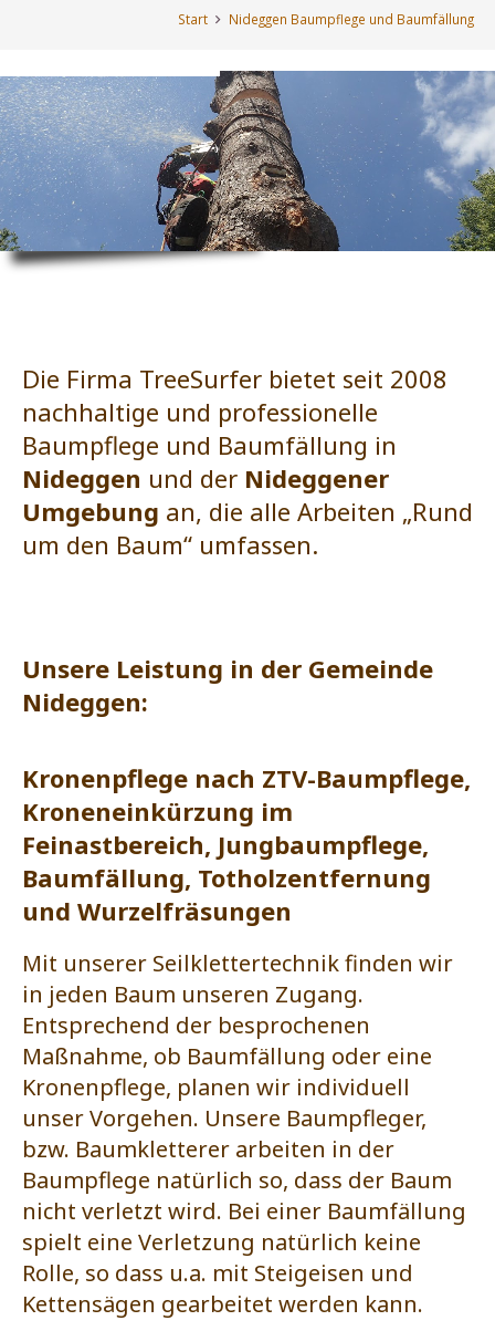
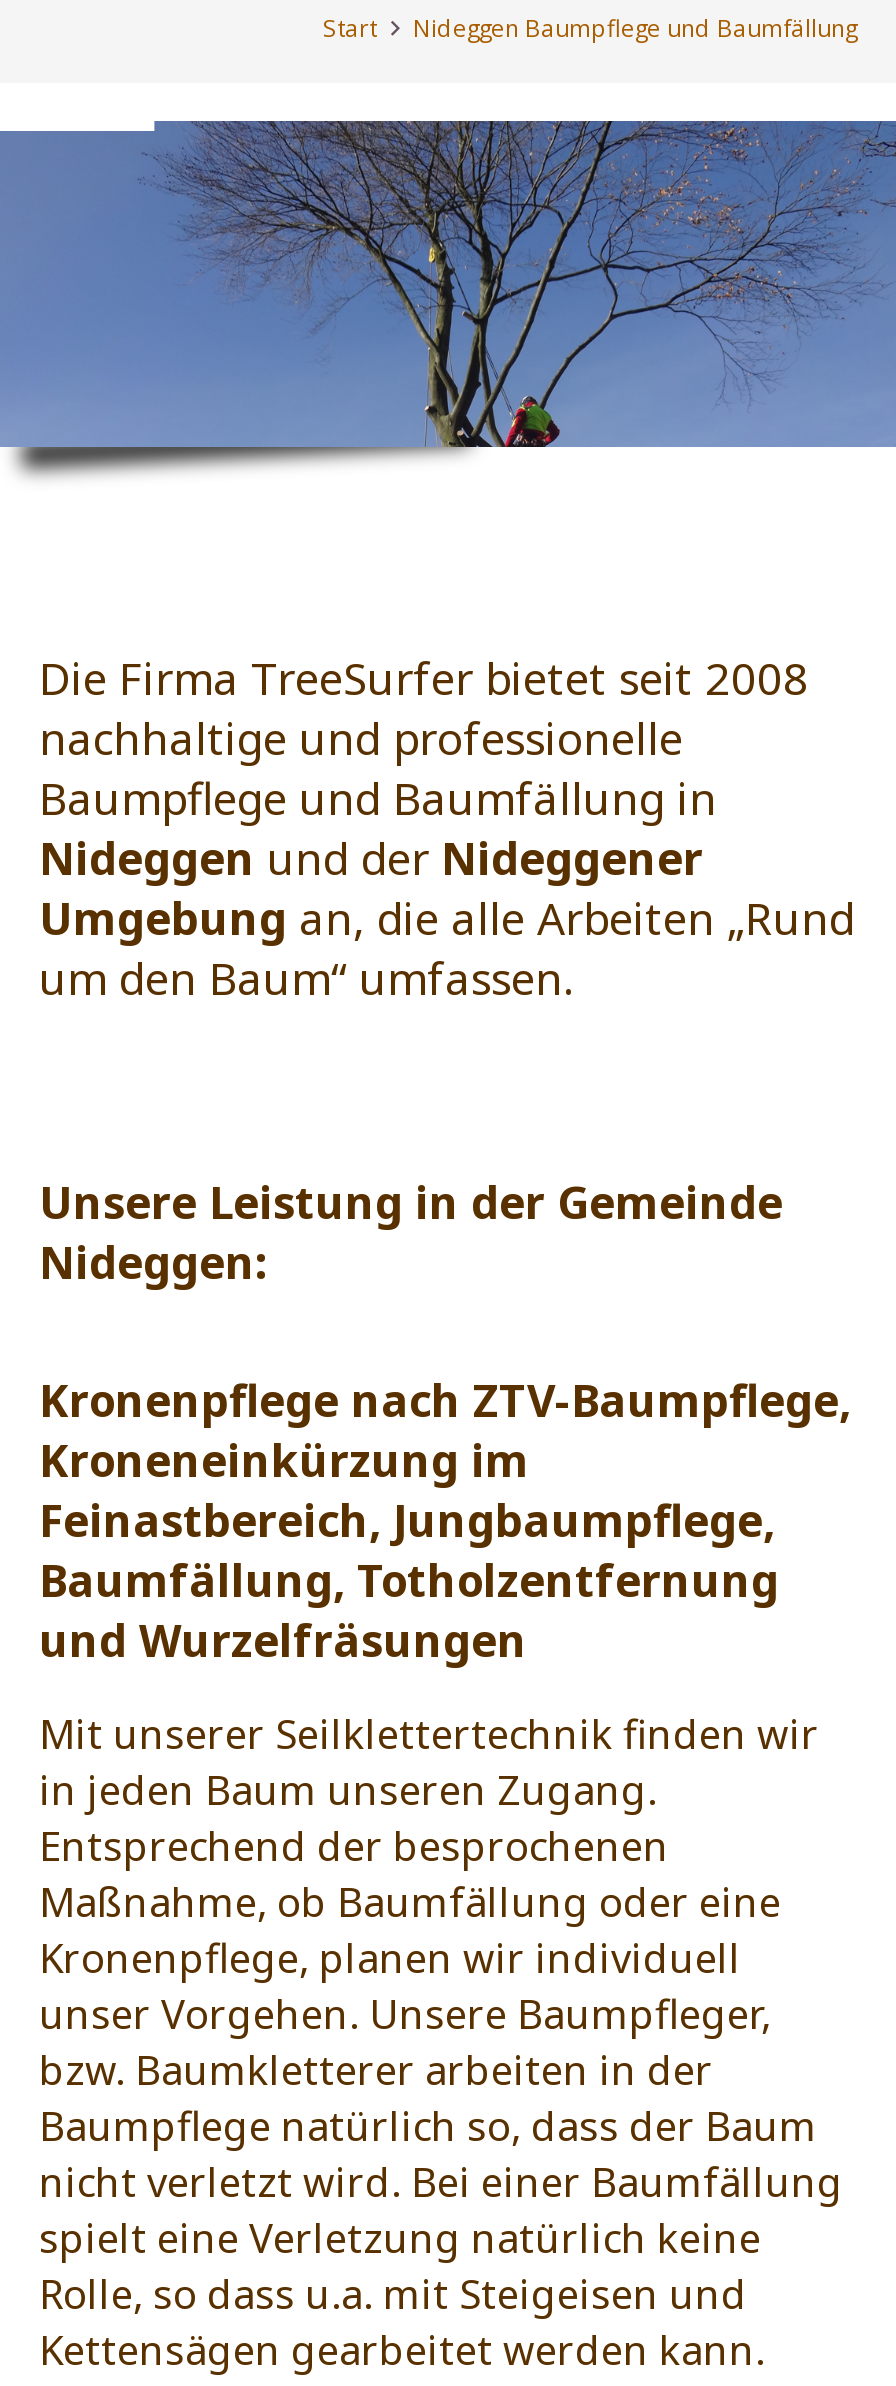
[3,70,492,252] [image] -> [6,119,890,449] [image]

